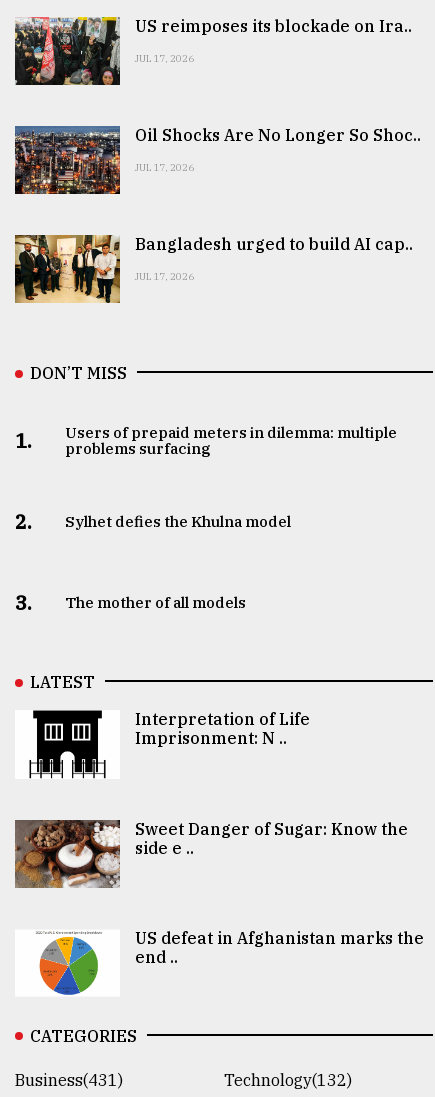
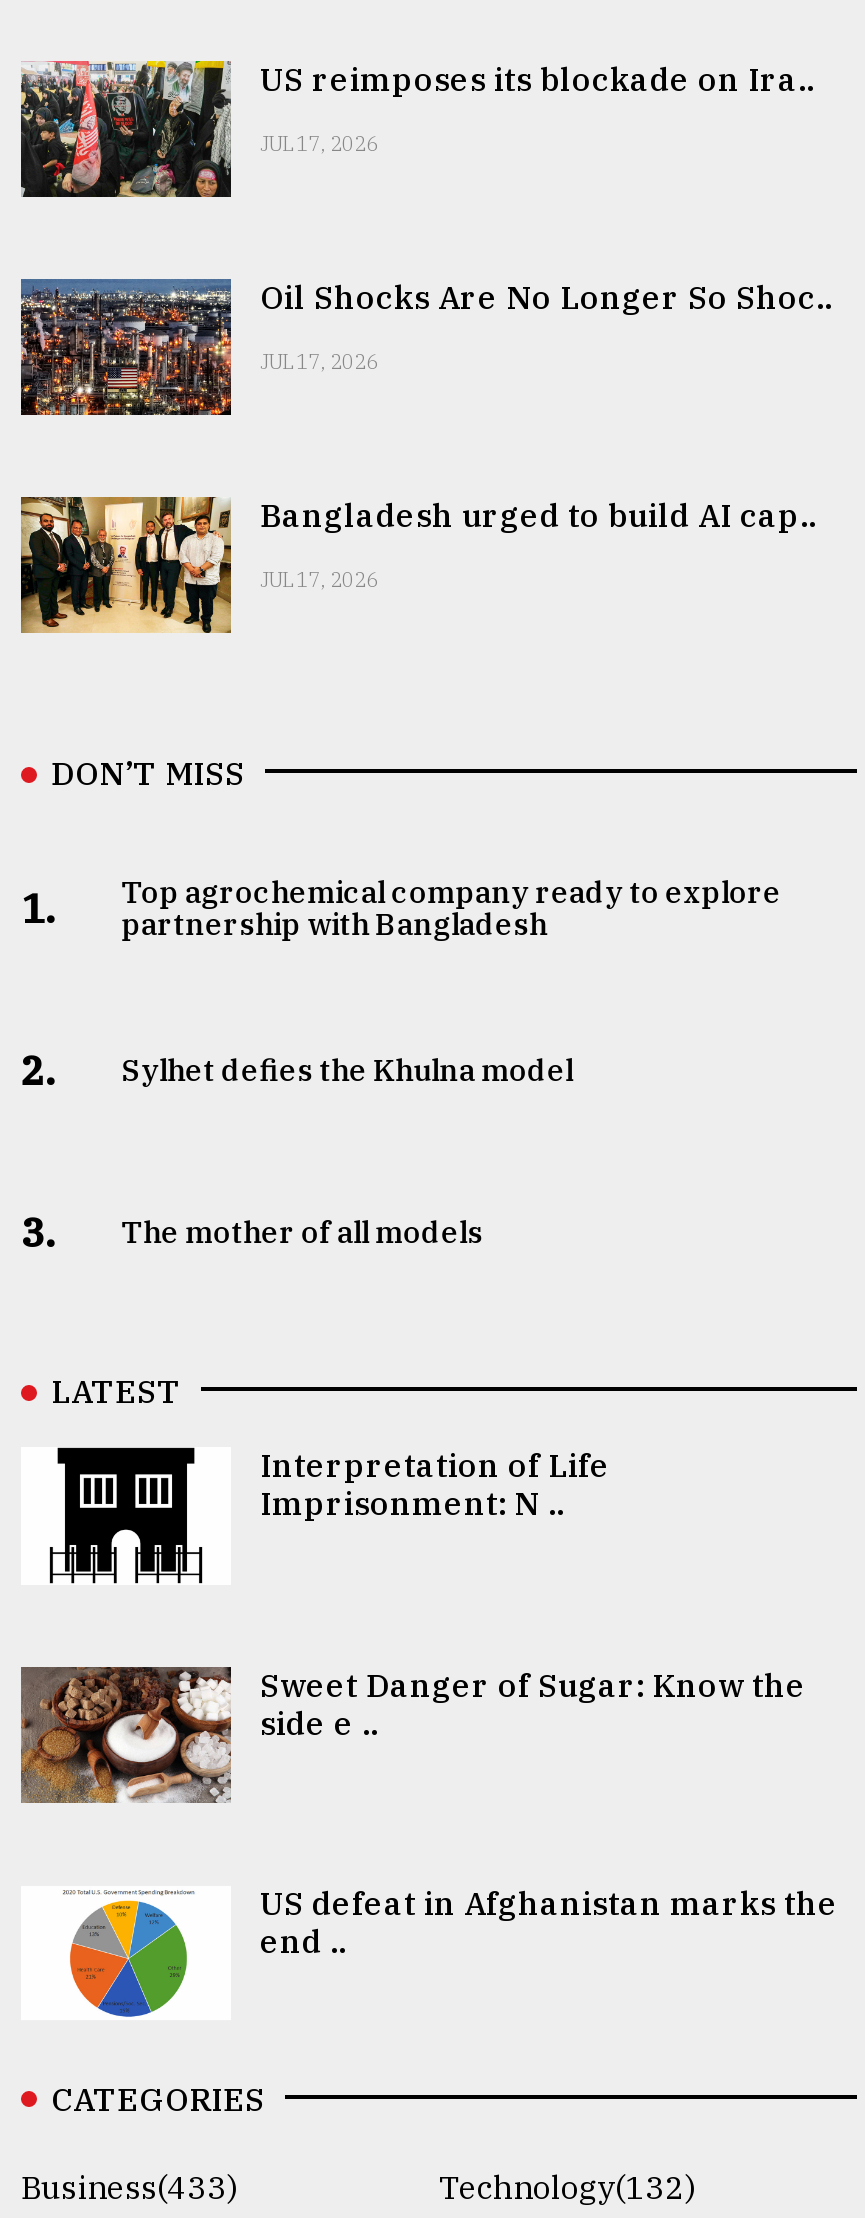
[65,423,397,458] Users of prepaid meters in dilemma: multiple | problems surfacing -> [121,874,781,944] Top agrochemical company ready to explore | partnership with Bangladesh
[15,1070,123,1090] Business(431) -> [21,2167,237,2207] Business(433)

